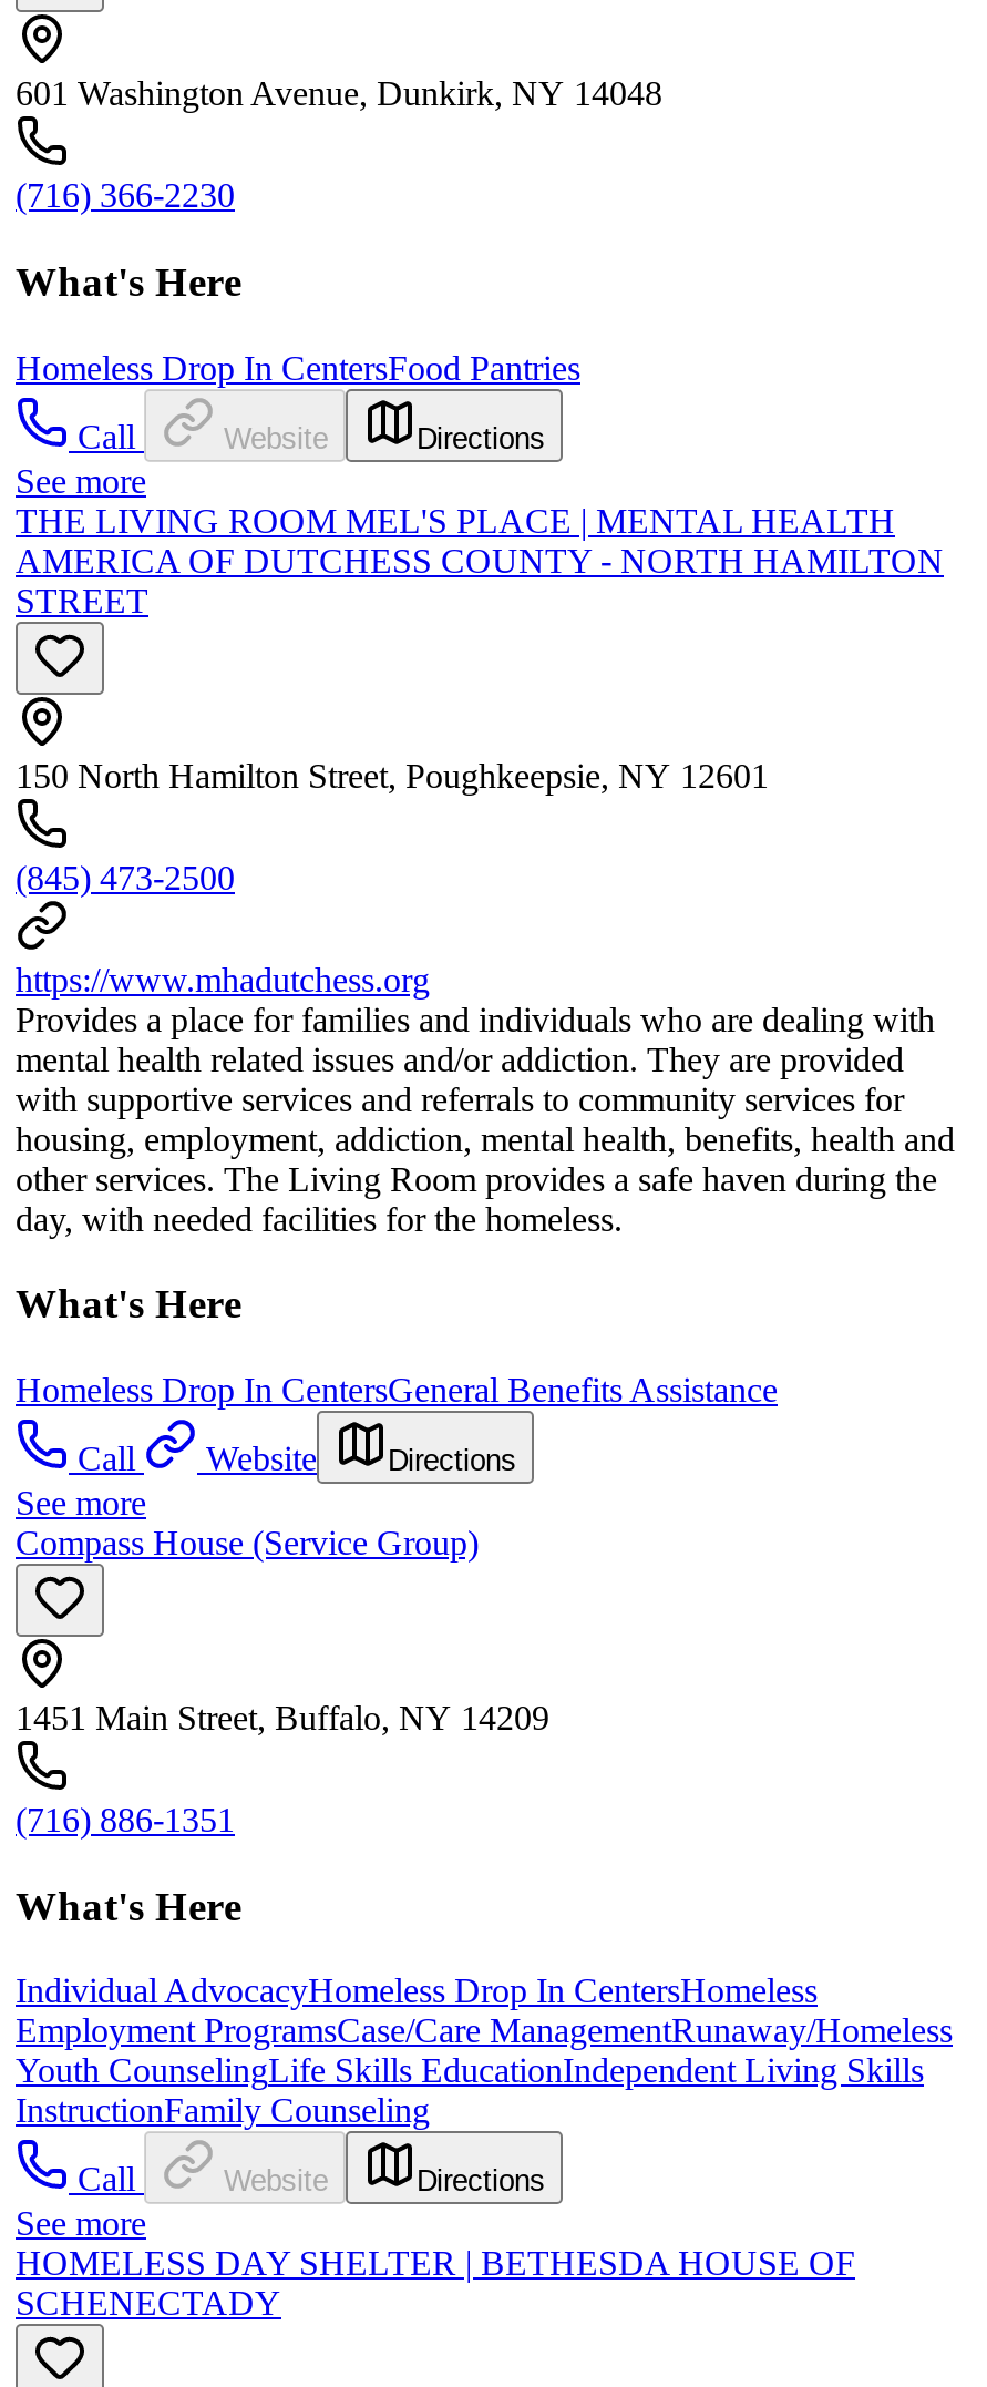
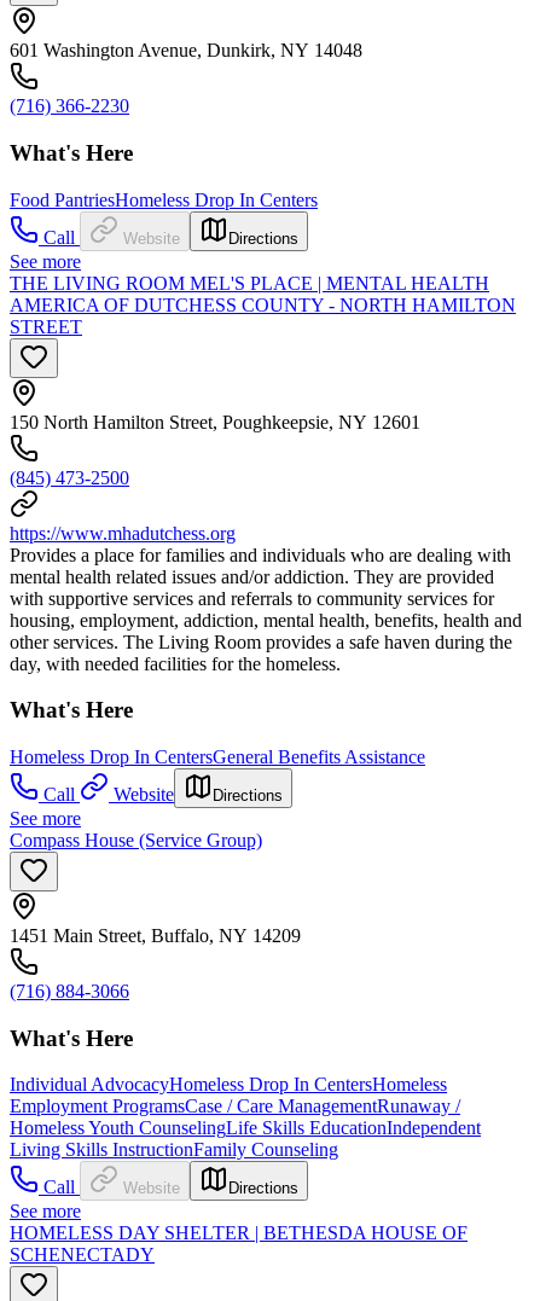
[16,348,580,386] Homeless Drop In CentersFood Pantries -> [10,189,318,210] Food PantriesHomeless Drop In Centers
[16,1801,235,1838] (716) 886-1351 -> [10,981,129,1001] (716) 884-3066

